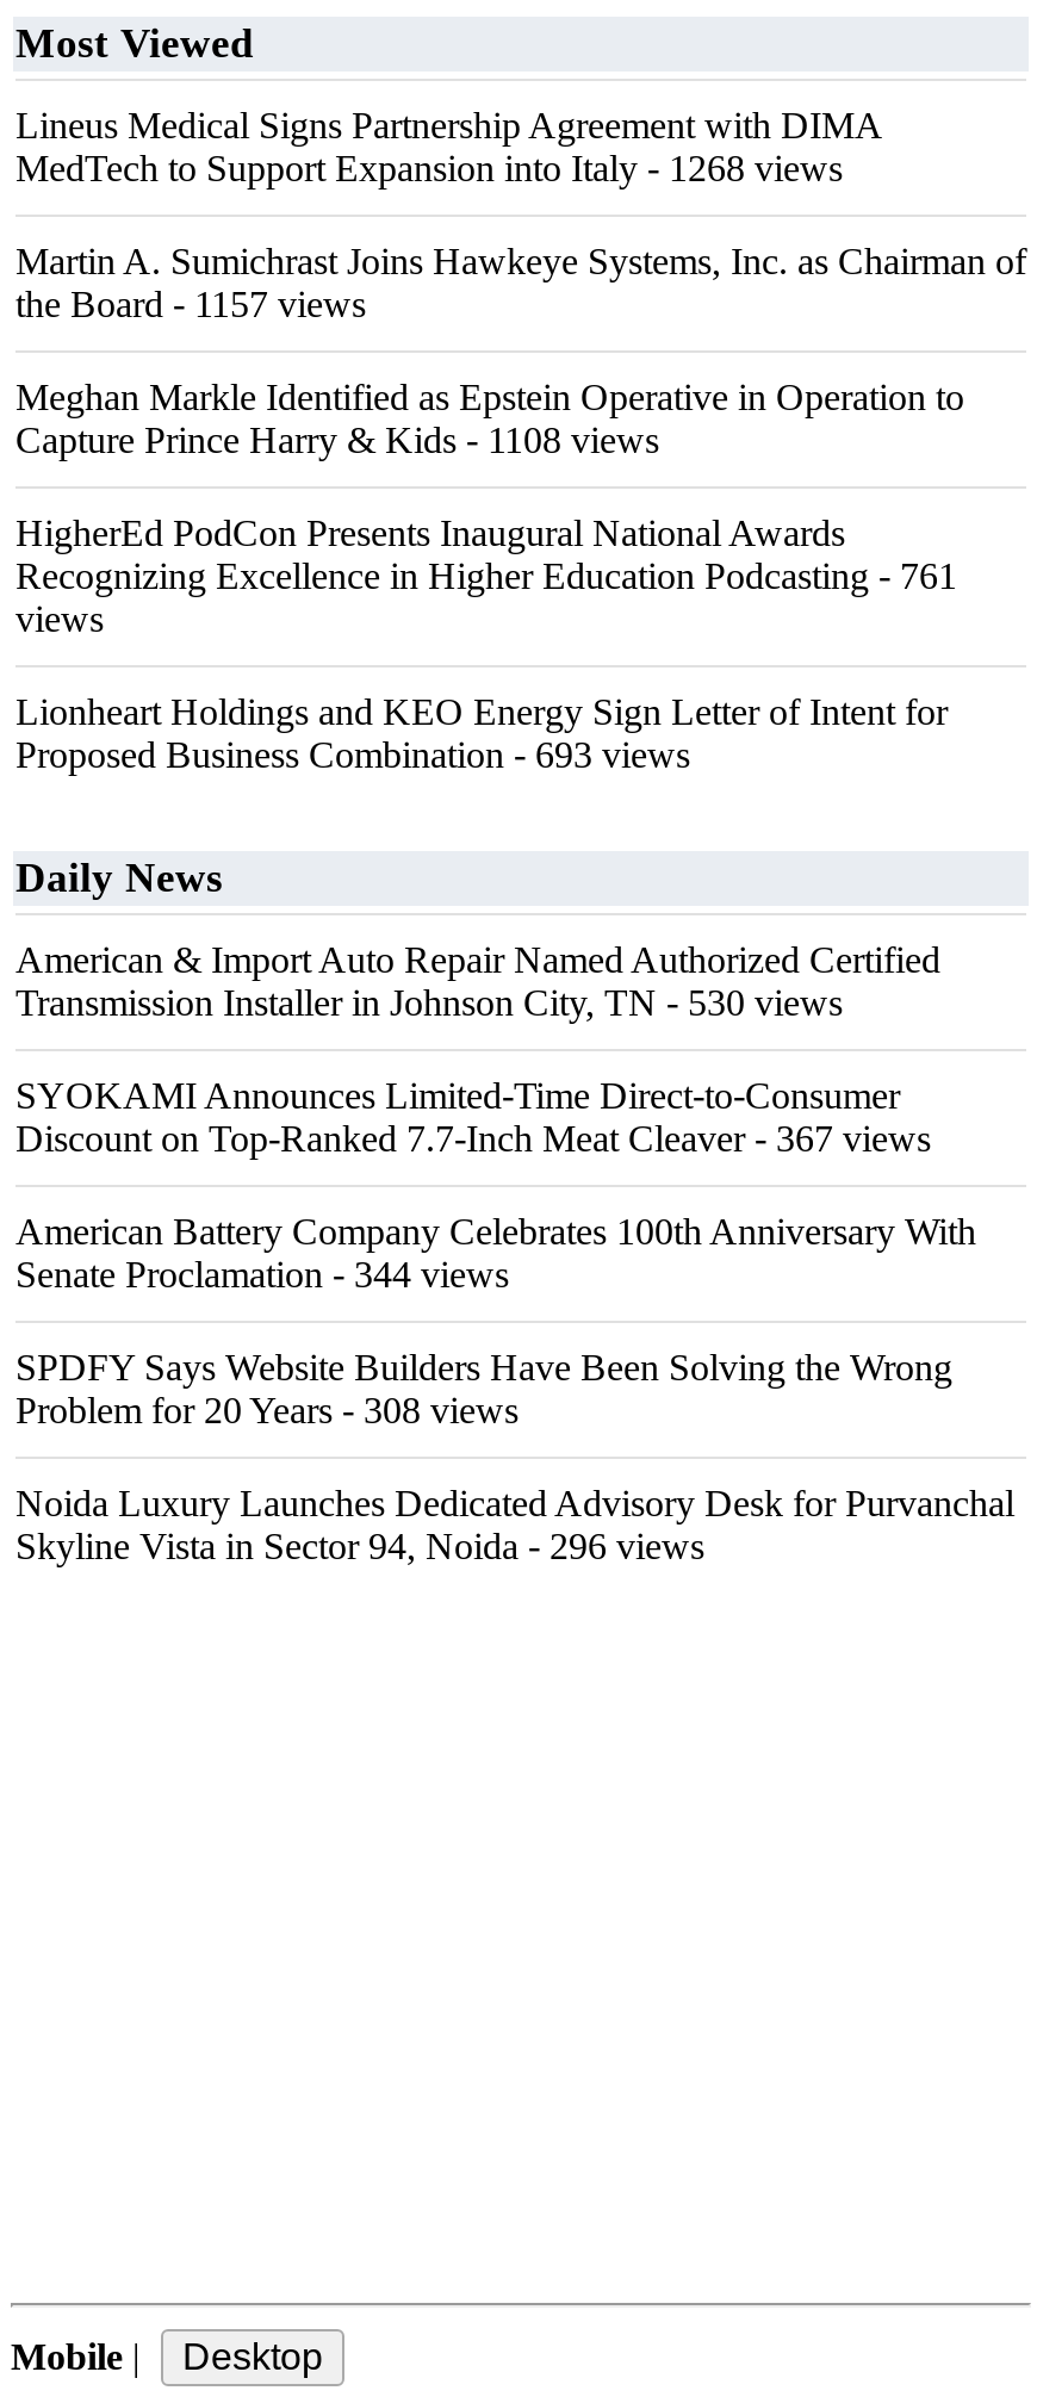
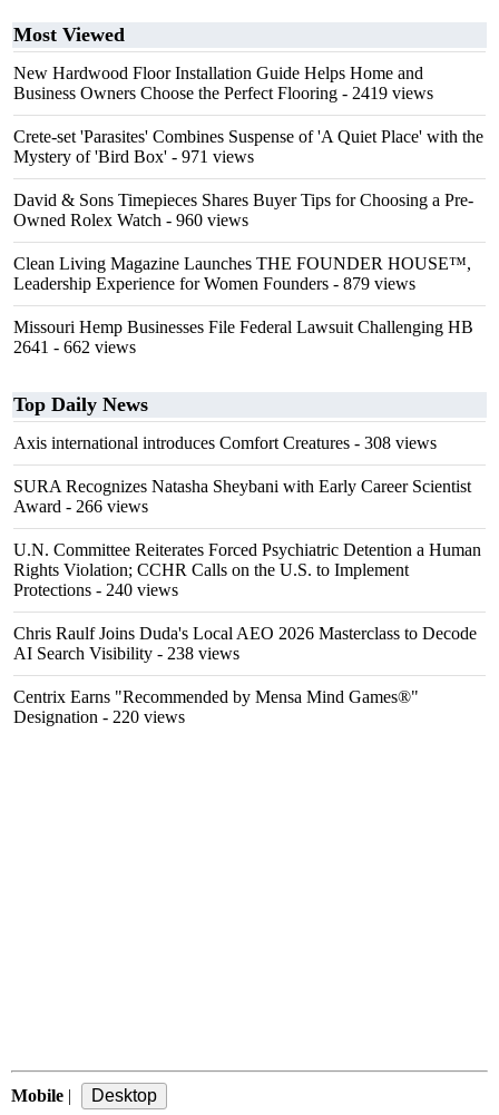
[15,105,881,188] Lineus Medical Signs Partnership Agreement with DIMA | MedTech to Support Expansion into Italy - 1268 views -> [13,63,433,102] New Hardwood Floor Installation Guide Helps Home and | Business Owners Choose the Perfect Flooring - 2419 views
[15,241,1026,324] Martin A. Sumichrast Joins Hawkeye Systems, Inc. as Chairman of | the Board - 1157 views -> [13,127,483,166] Crete-set 'Parasites' Combines Suspense of 'A Quiet Place' with the | Mystery of 'Bird Box' - 971 views
[15,377,964,460] Meghan Markle Identified as Epstein Operative in Operation to | Capture Prince Harry & Kids - 1108 views -> [13,190,473,229] David & Sons Timepieces Shares Buyer Tips for Choosing a Pre- | Owned Rolex Watch - 960 views
[15,513,957,639] HigherEd PodCon Presents Inaugural National Awards | Recognizing Excellence in Higher Education Podcasting - 761 | views -> [13,254,471,293] Clean Living Magazine Launches THE FOUNDER HOUSE™, | Leadership Experience for Women Founders - 879 views
[15,691,948,775] Lionheart Holdings and KEO Energy Sign Letter of Intent for | Proposed Business Combination - 693 views -> [13,317,473,356] Missouri Hemp Businesses File Federal Lawsuit Challenging HB | 2641 - 662 views
[15,853,223,901] Daily News -> [13,393,148,415] Top Daily News
[15,939,940,1023] American & Import Auto Repair Named Authorized Certified | Transmission Installer in Johnson City, TN - 530 views -> [13,433,437,452] Axis international introduces Comfort Creatures - 308 views
[15,1075,931,1159] SYOKAMI Announces Limited-Time Direct-to-Consumer | Discount on Top-Ranked 7.7-Inch Meat Cleaver - 367 views -> [13,477,471,516] SURA Recognizes Natasha Sheybani with Early Career Scientist | Award - 266 views
[15,1211,976,1294] American Battery Company Celebrates 100th Anniversary With | Senate Proclamation - 344 views -> [13,540,481,599] U.N. Committee Reiterates Forced Psychiatric Detention a Human | Rights Violation; CCHR Calls on the U.S. to Implement | Protections - 240 views
[15,1347,952,1430] SPDFY Says Website Builders Have Been Solving the Wrong | Problem for 20 Years - 308 views -> [13,624,477,663] Chris Raulf Joins Duda's Local AEO 2026 Masterclass to Decode | AI Search Visibility - 238 views
[15,1483,1014,1566] Noida Luxury Launches Dedicated Advisory Desk for Purvanchal | Skyline Vista in Sector 94, Noida - 296 views -> [13,687,419,726] Centrix Earns "Recommended by Mensa Mind Games®" | Designation - 220 views

